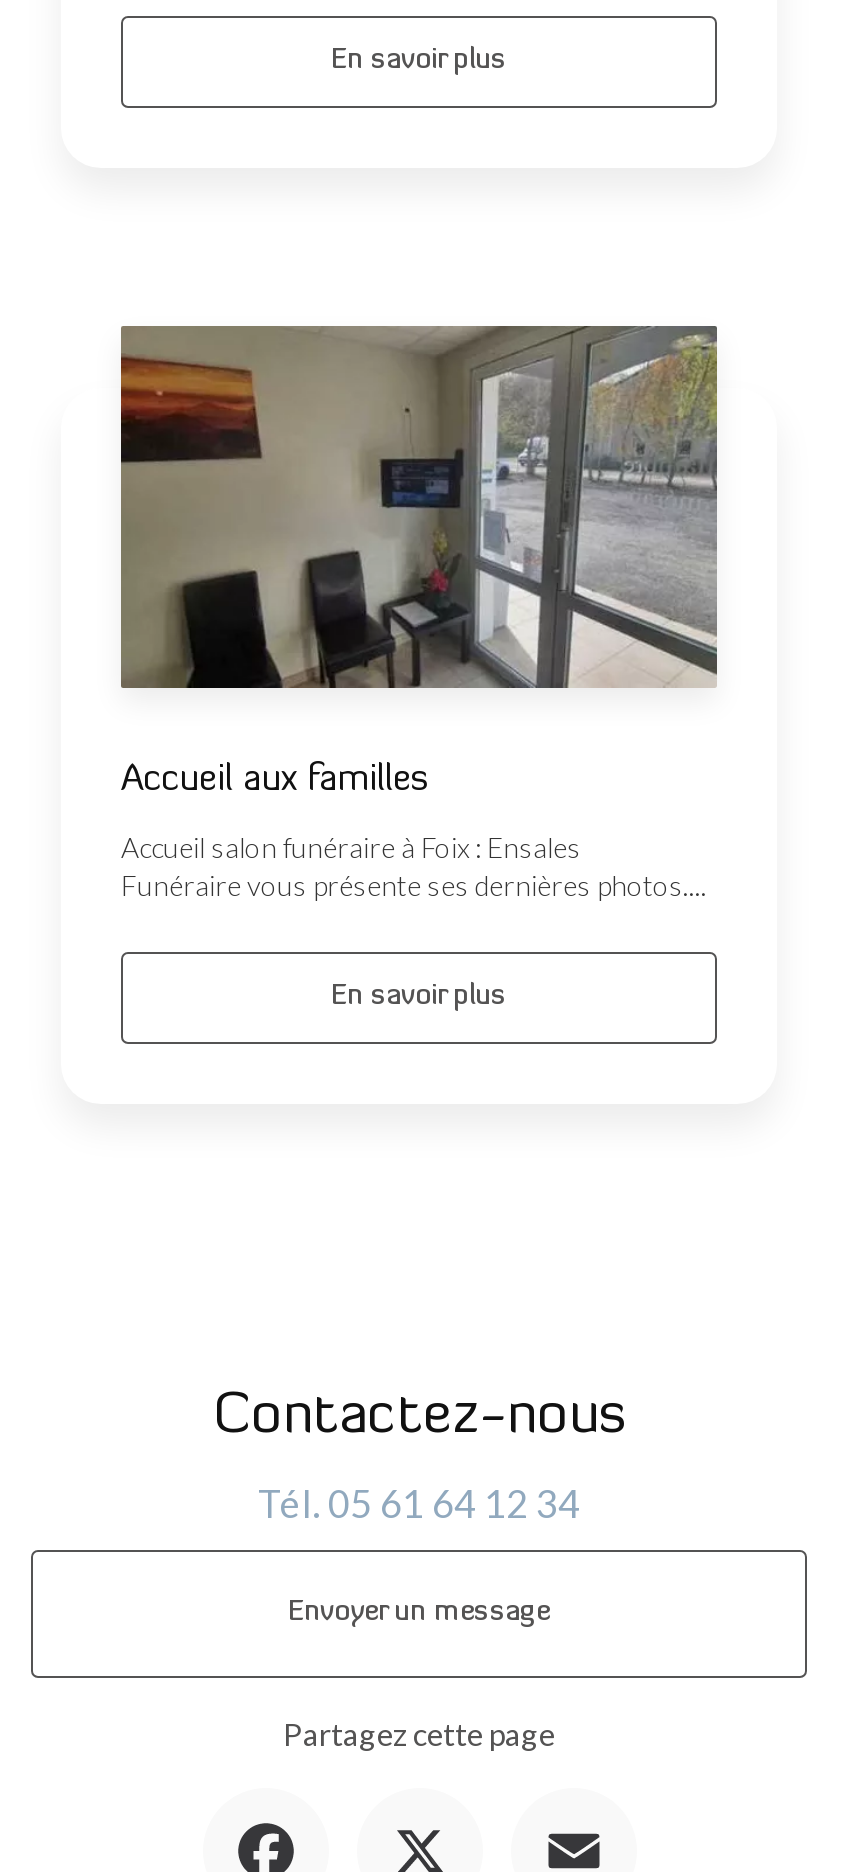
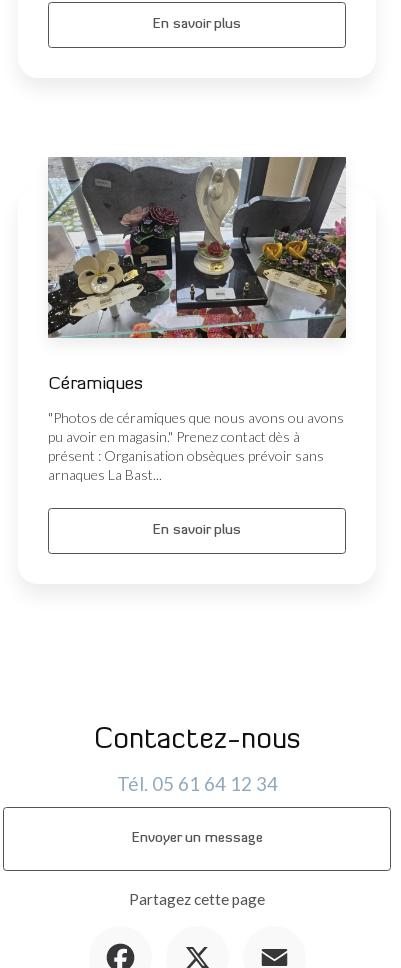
[119,326,719,800] [image] | Accueil aux familles -> [47,157,346,394] [image] | Céramiques
[121,830,707,902] Accueil salon funéraire à Foix : Ensales | Funéraire vous présente ses dernières photos.... -> [48,409,344,483] "Photos de céramiques que nous avons ou avons | pu avoir en magasin." Prenez contact dès à | présent : Organisation obsèques prévoir sans | arnaques La Bast...

